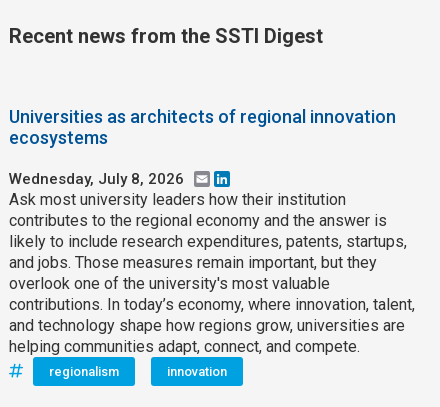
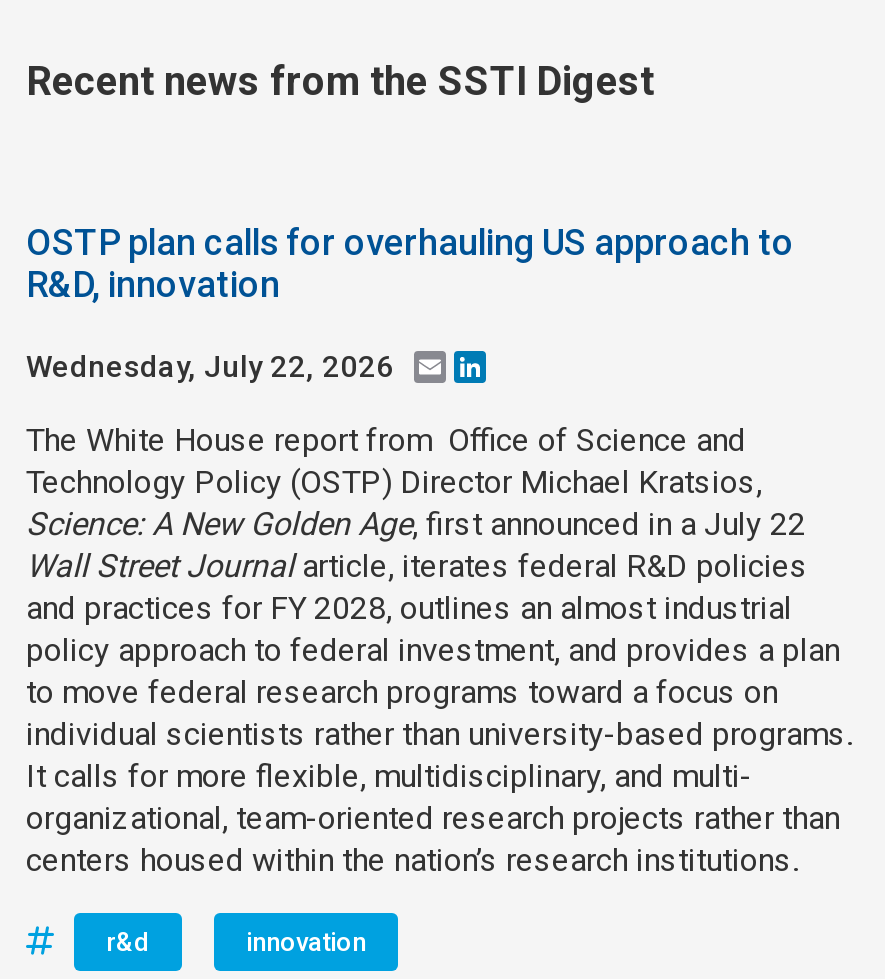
[9,106,396,148] Universities as architects of regional innovation | ecosystems -> [26,220,794,304] OSTP plan calls for overhauling US approach to | R&D, innovation
[9,170,184,188] Wednesday, July 8, 2026 -> [26,349,394,385] Wednesday, July 22, 2026
[9,190,415,379] Ask most university leaders how their institution | contributes to the regional economy and the answer is | likely to include research expenditures, patents, startups, | and jobs. Those measures remain important, but they | overlook one of the university's most valuable | contributions. In today’s economy, where innovation, talent, | and technology shape how regions grow, universities are | helping communities adapt, connect, and compete. | regionalism -> [26,421,852,957] The White House report from Office of Science and | Technology Policy (OSTP) Director Michael Kratsios, | Science: A New Golden Age, first announced in a July 22 | Wall Street Journal article, iterates federal R&D policies | and practices for FY 2028, outlines an almost industrial | policy approach to federal investment, and provides a plan | to move federal research programs toward a focus on | individual scientists rather than university-based programs. | It calls for more flexible, multidisciplinary, and multi- | organizational, team-oriented research projects rather than | centers housed within the nation’s research institutions. | r&d

